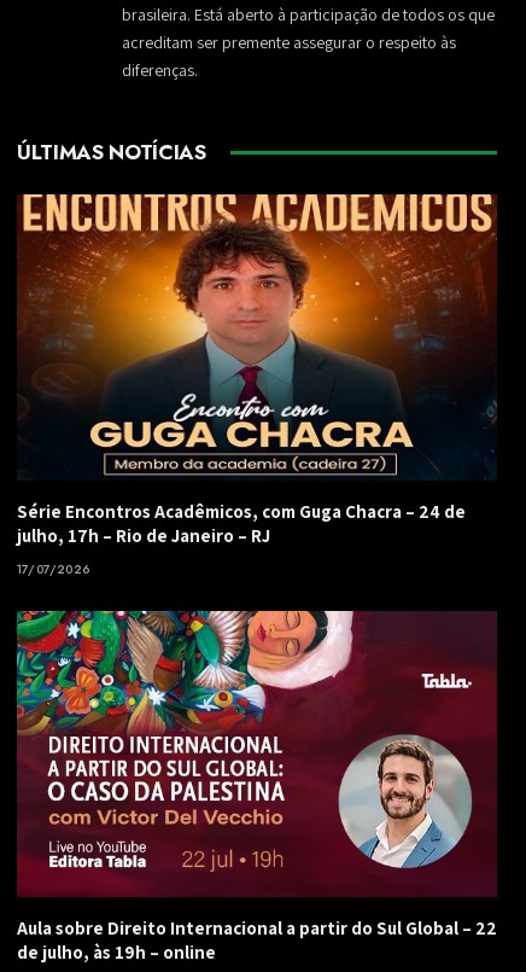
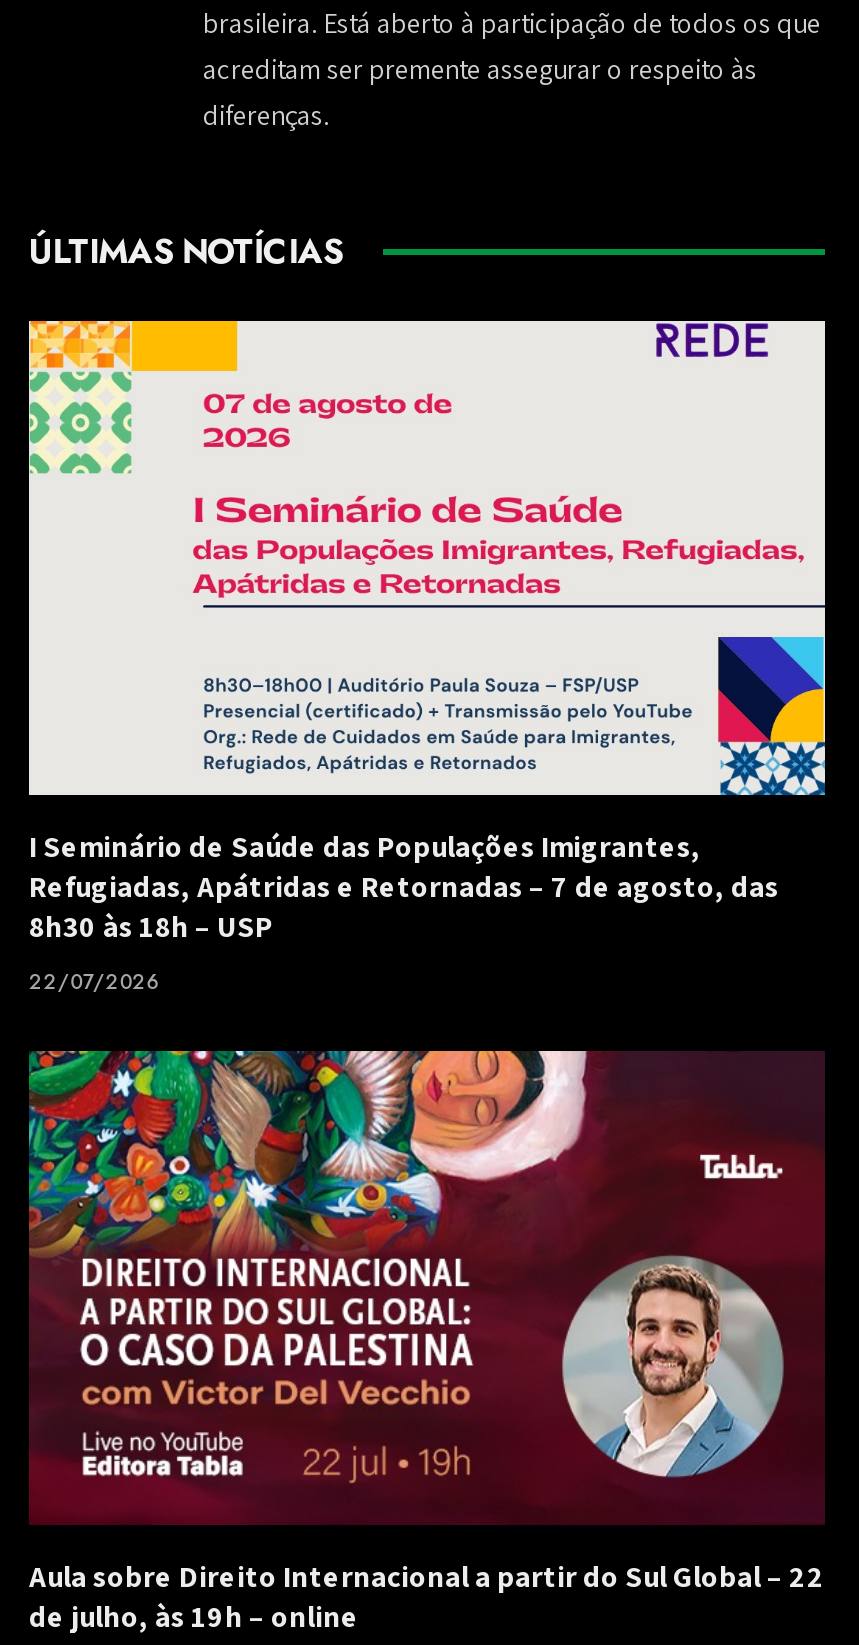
[17,193,497,547] [image] | Série Encontros Acadêmicos, com Guga Chacra – 24 de | julho, 17h – Rio de Janeiro – RJ -> [27,318,827,945] [image] | I Seminário de Saúde das Populações Imigrantes, | Refugiadas, Apátridas e Retornadas – 7 de agosto, das | 8h30 às 18h – USP
[17,560,89,578] 17/07/2026 -> [29,967,159,997] 22/07/2026

